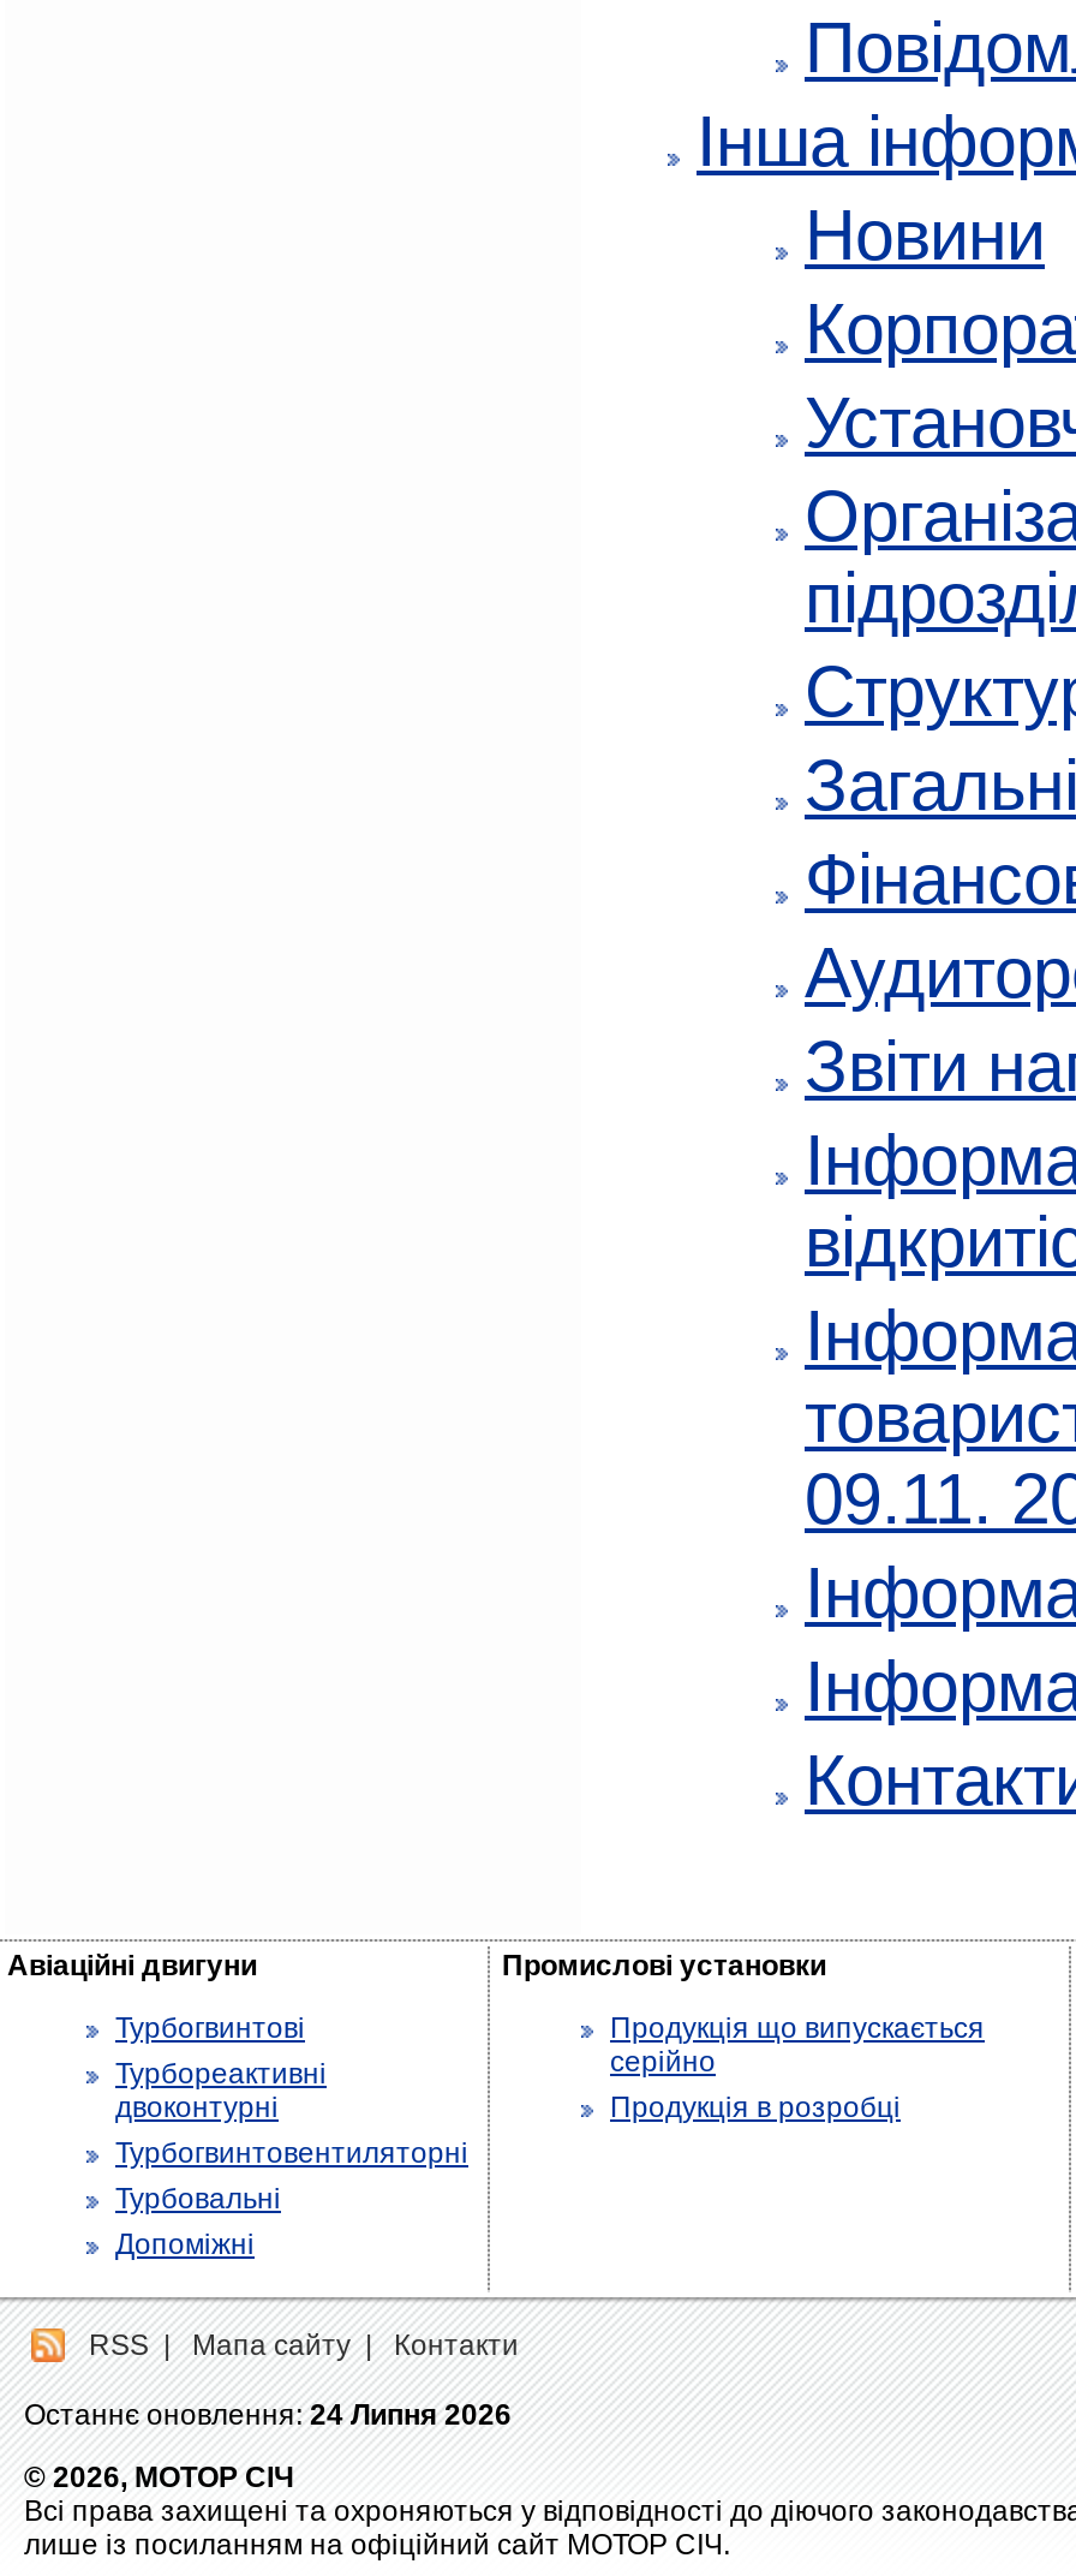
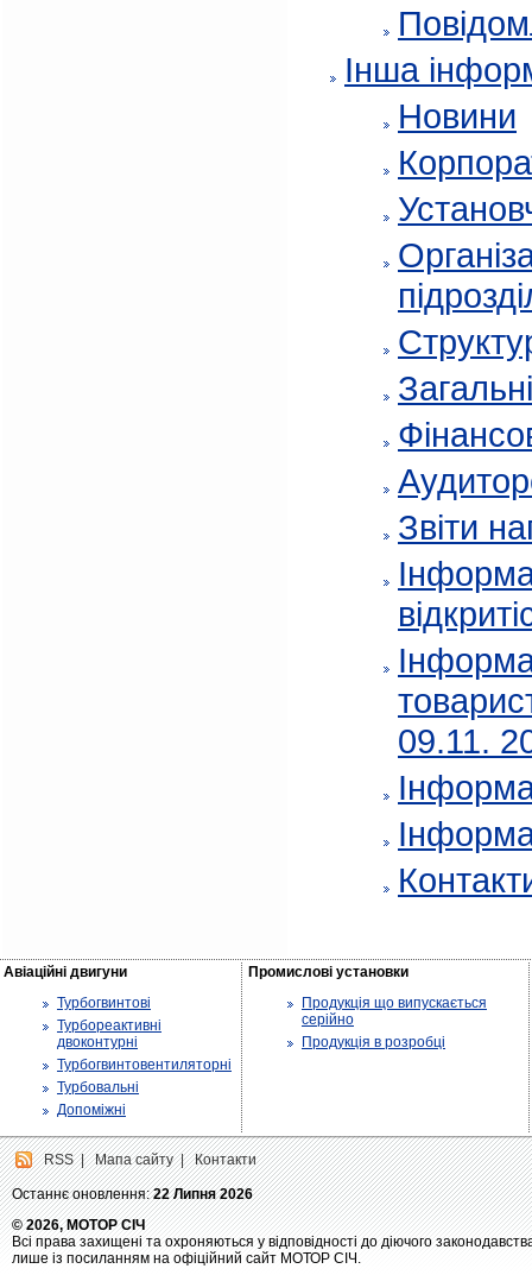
[24,2398,512,2432] Останнє оновлення: 24 Липня 2026 -> [12,1186,253,1203] Останнє оновлення: 22 Липня 2026

